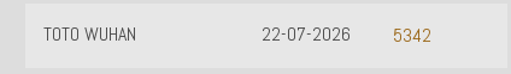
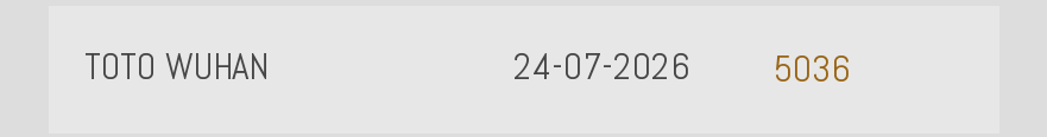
[261,23,350,47] 22-07-2026 -> [513,45,689,92] 24-07-2026
[393,24,431,48] 5342 -> [774,46,850,93] 5036

